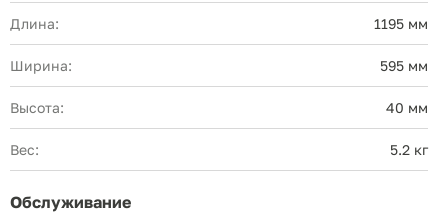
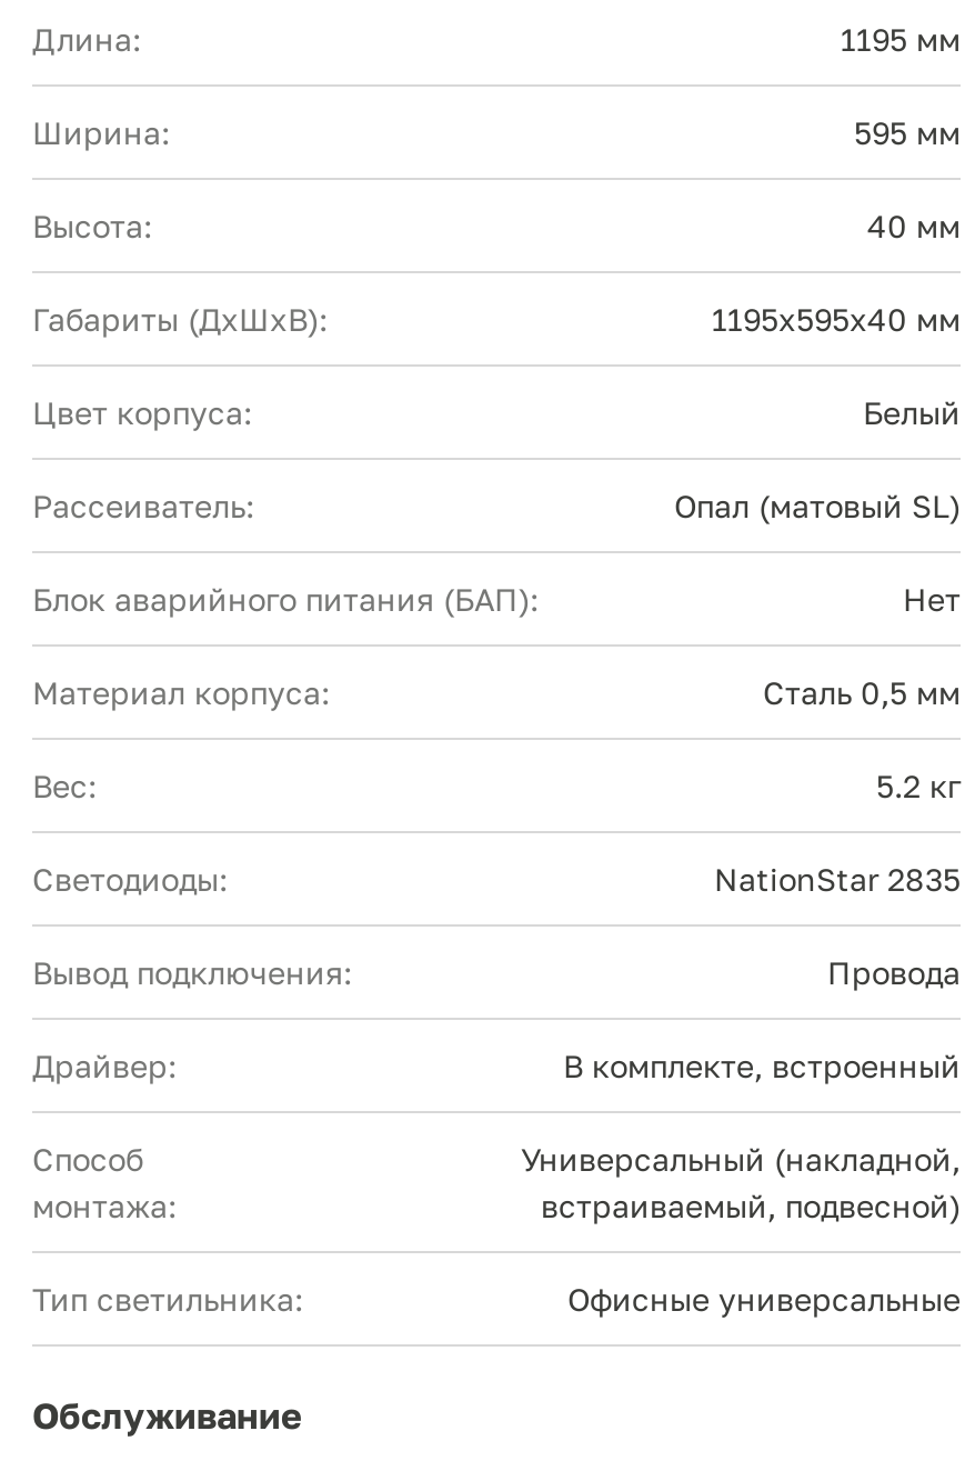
none -> [32,300,961,711] Габариты (ДхШхВ): | 1195х595х40 мм | Цвет корпуса: | Белый | Рассеиватель: | Опал (матовый SL) | Блок аварийного питания (БАП): | Нет | Материал корпуса: | Сталь 0,5 мм
none -> [32,860,961,1224] Светодиоды: | NationStar 2835 | Вывод подключения: | Провода | Драйвер: | В комплекте, встроенный | Способ | монтажа:
none -> [32,1140,961,1317] Универсальный (накладной, | встраиваемый, подвесной) | Тип светильника: | Офисные универсальные

